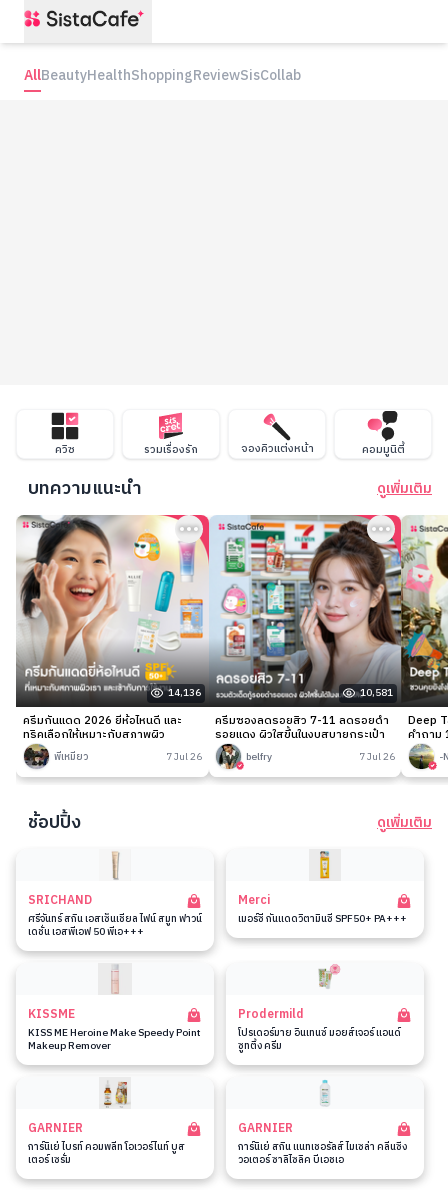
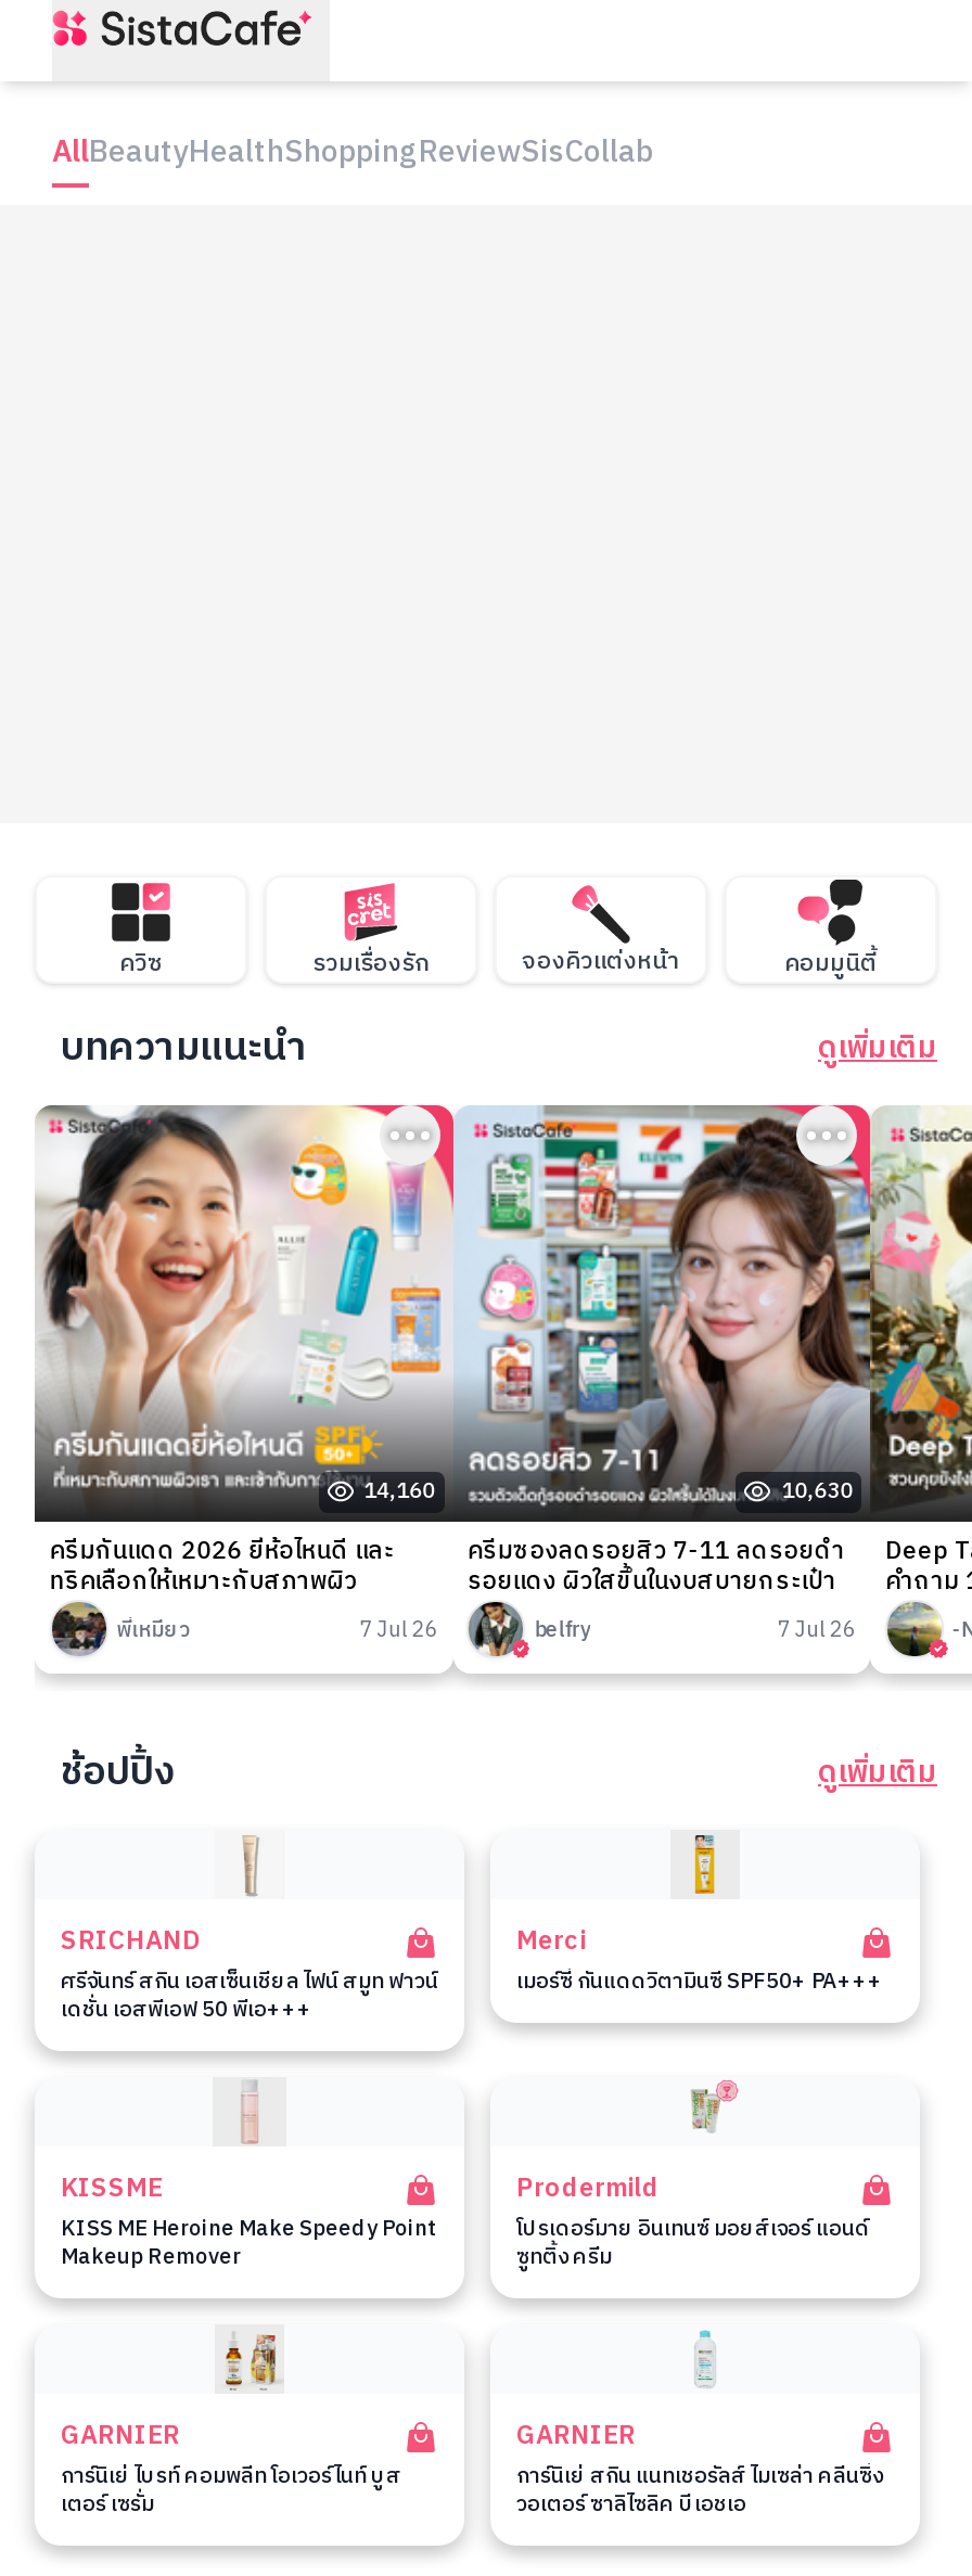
[168,685,201,701] 14,136 -> [364,1475,435,1510] 14,160
[360,685,393,701] 10,581 -> [782,1475,853,1510] 10,630

